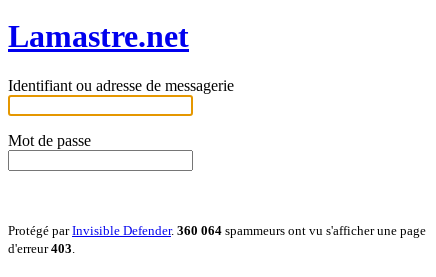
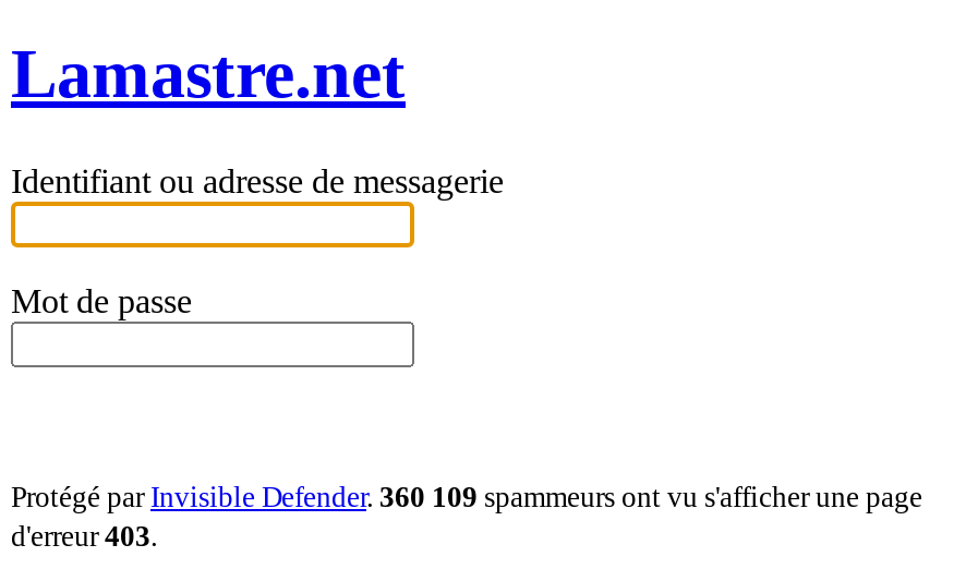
[8,223,426,238] Protégé par Invisible Defender. 360 064 spammeurs ont vu s'afficher une page -> [11,480,922,513] Protégé par Invisible Defender. 360 109 spammeurs ont vu s'afficher une page

